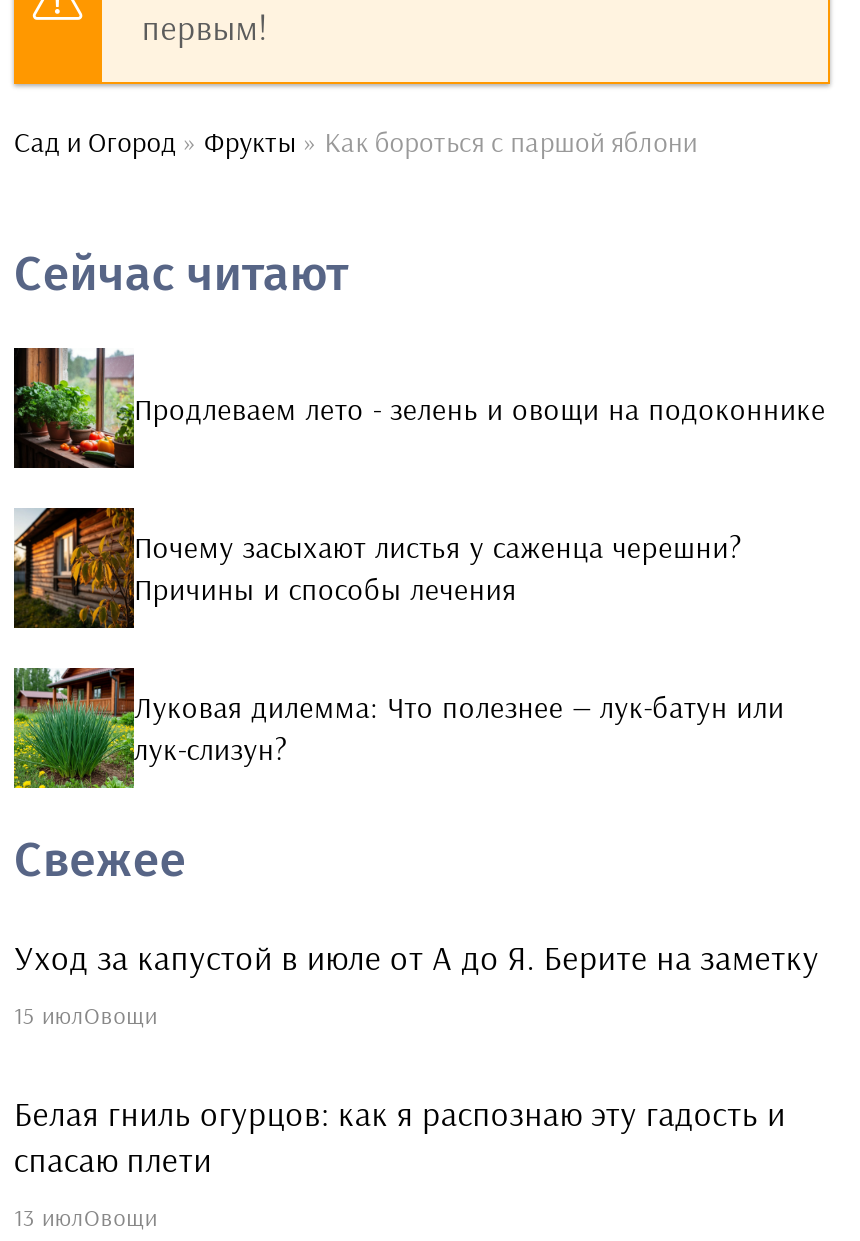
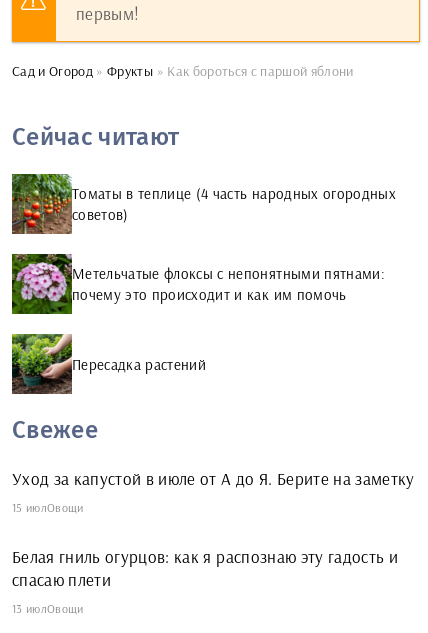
[12,346,826,470] [image] | Продлеваем лето - зелень и овощи на подоконнике -> [11,173,396,235] [image] | Томаты в теплице (4 часть народных огородных | советов)
[12,506,742,628] [image] | Почему засыхают листья у саженца черешни? | Причины и способы лечения -> [11,253,385,315] [image] | Метельчатые флоксы с непонятными пятнами: | почему это происходит и как им помочь
[12,666,785,790] [image] | Луковая дилемма: Что полезнее — лук-батун или | лук-слизун? -> [11,333,206,395] [image] | Пересадка растений

